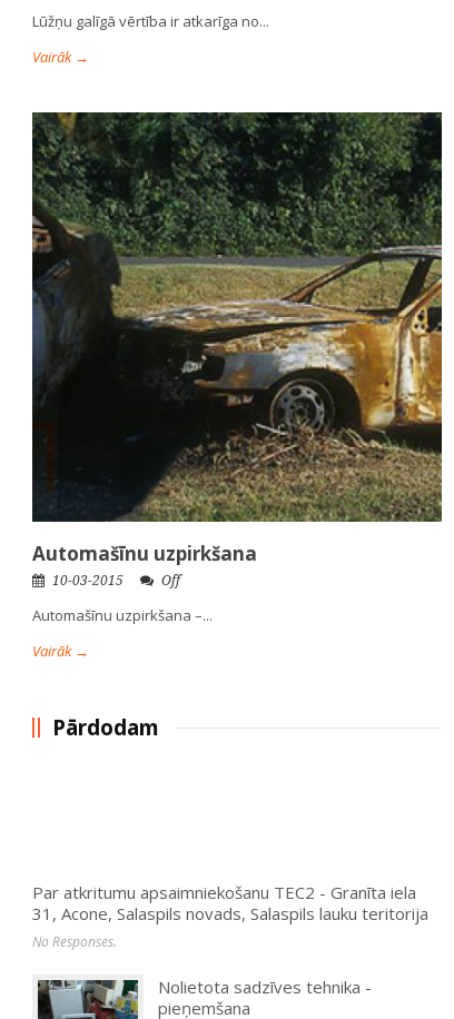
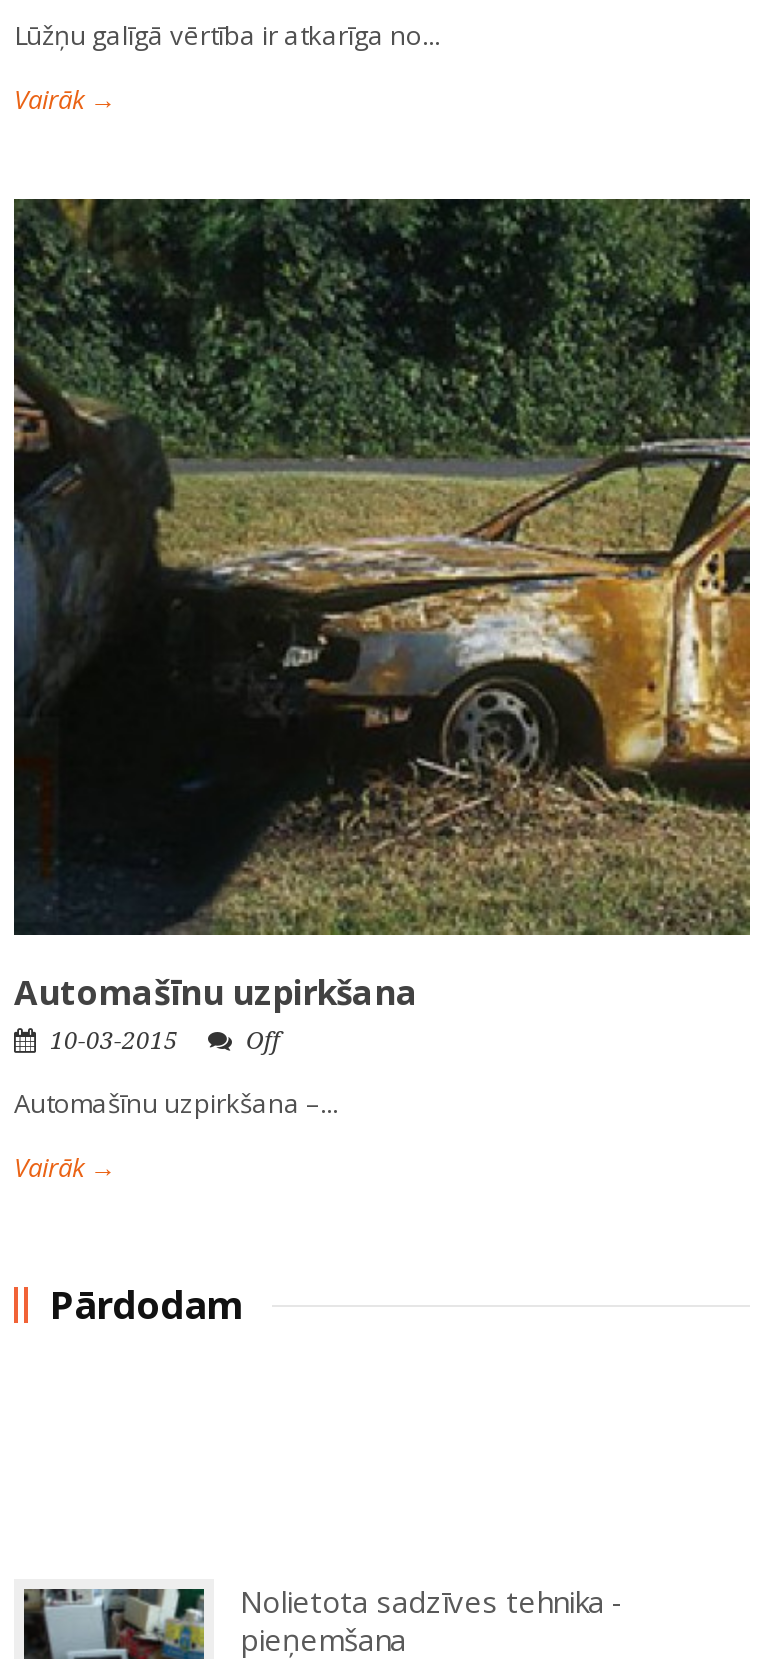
[32,881,428,951] Par atkritumu apsaimniekošanu TEC2 - Granīta iela | 31, Acone, Salaspils novads, Salaspils lauku teritorija | No Responses. -> none

